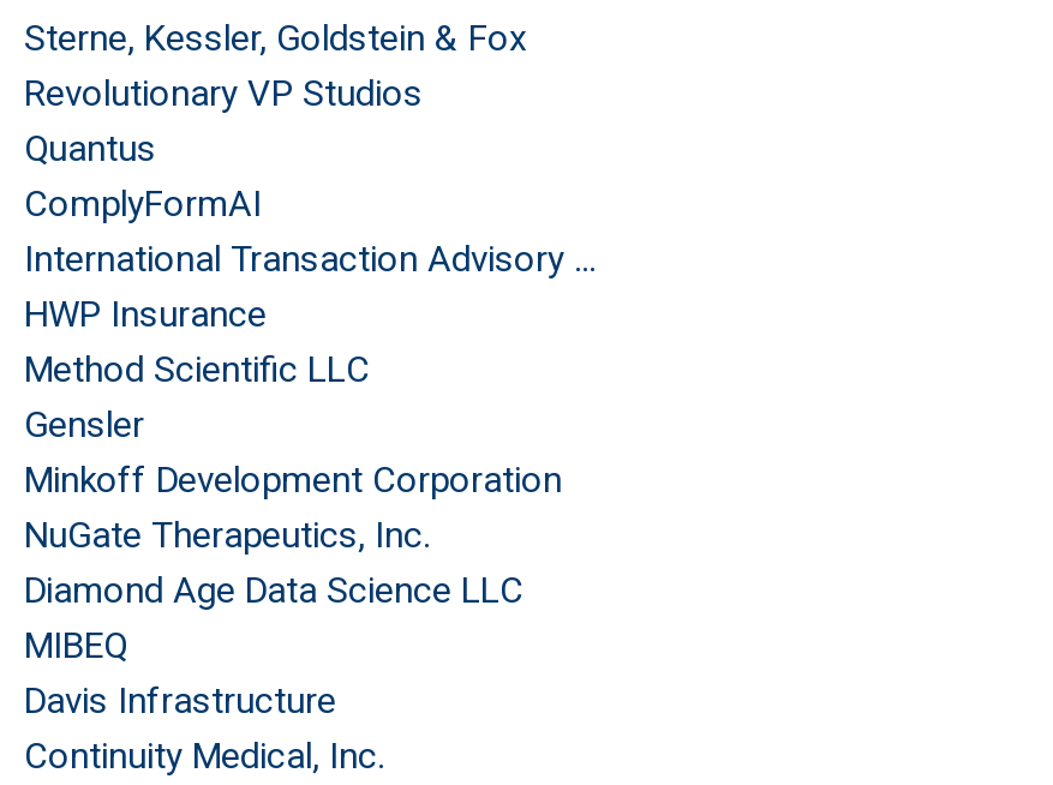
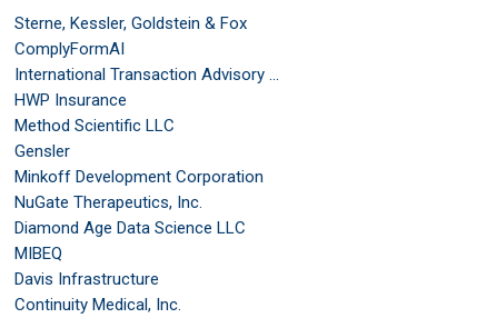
[24,72,423,170] Revolutionary VP Studios | Quantus -> none

